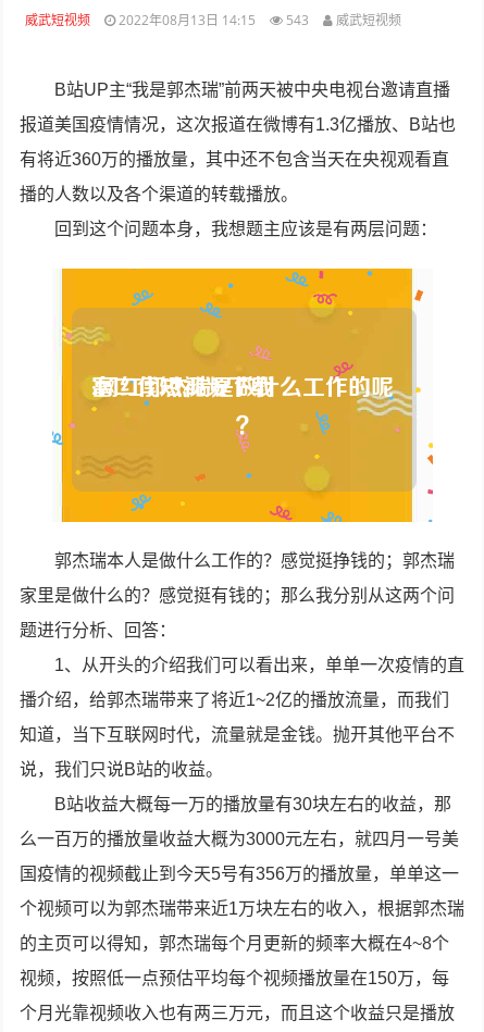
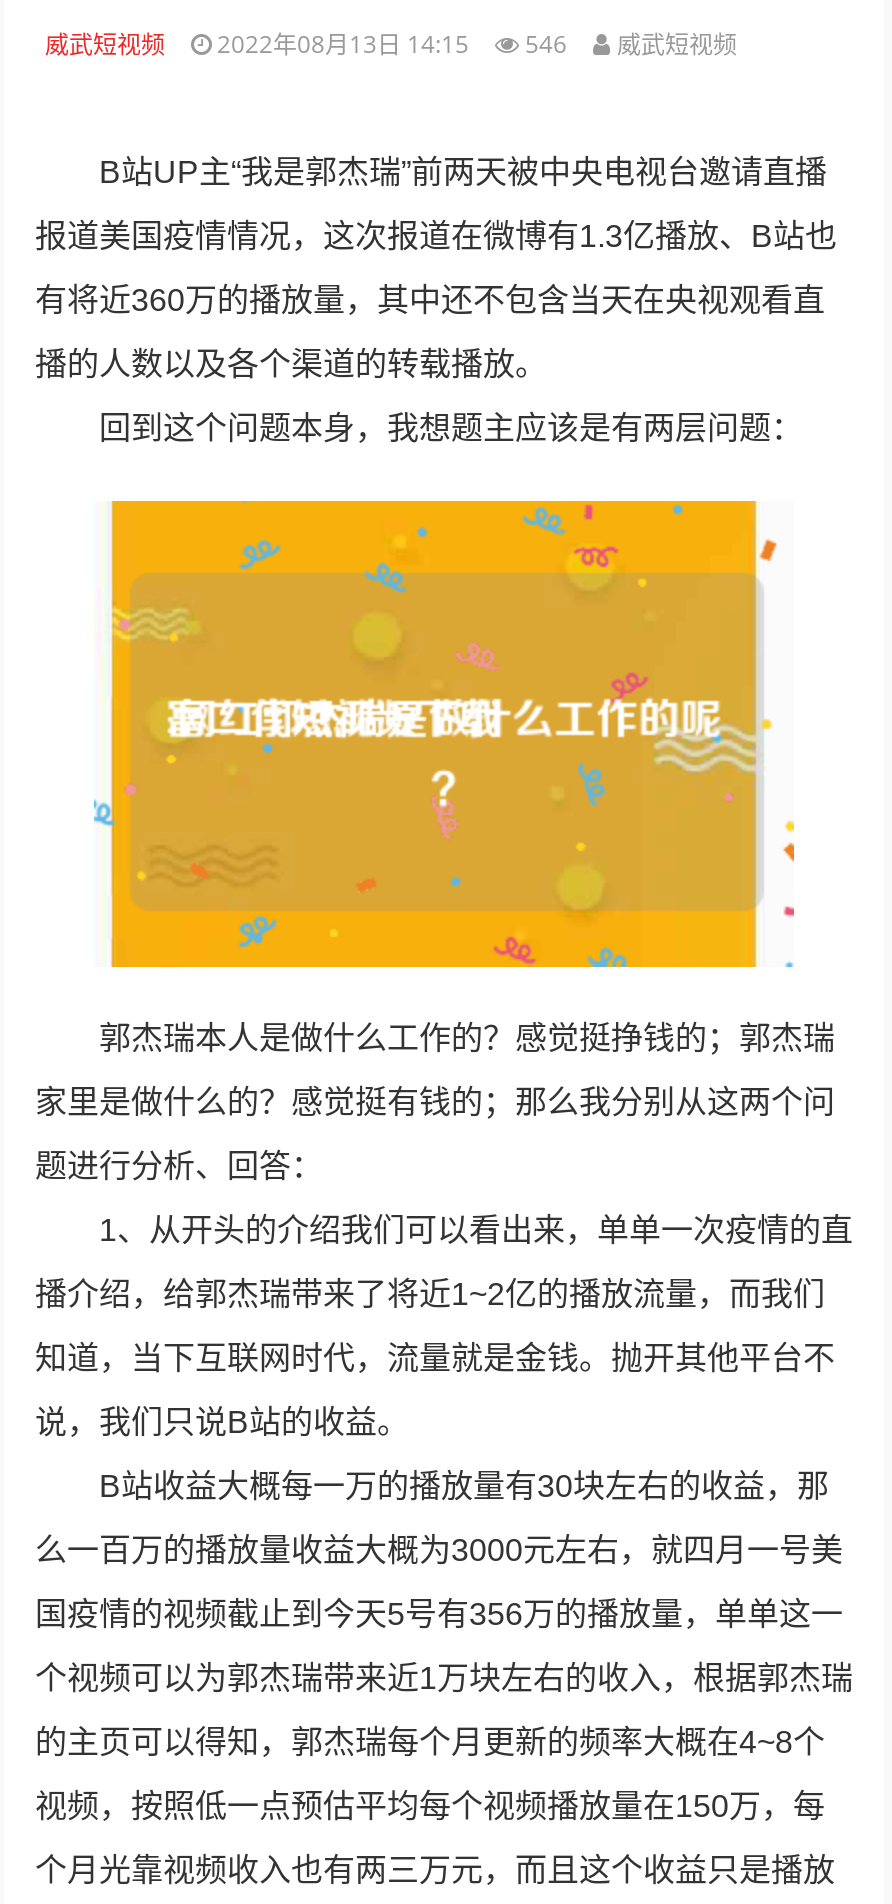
[26,11,402,29] 威武短视频 2022年08月13日 14:15 543 威武短视频 -> [45,27,737,61] 威武短视频 2022年08月13日 14:15 546 威武短视频

